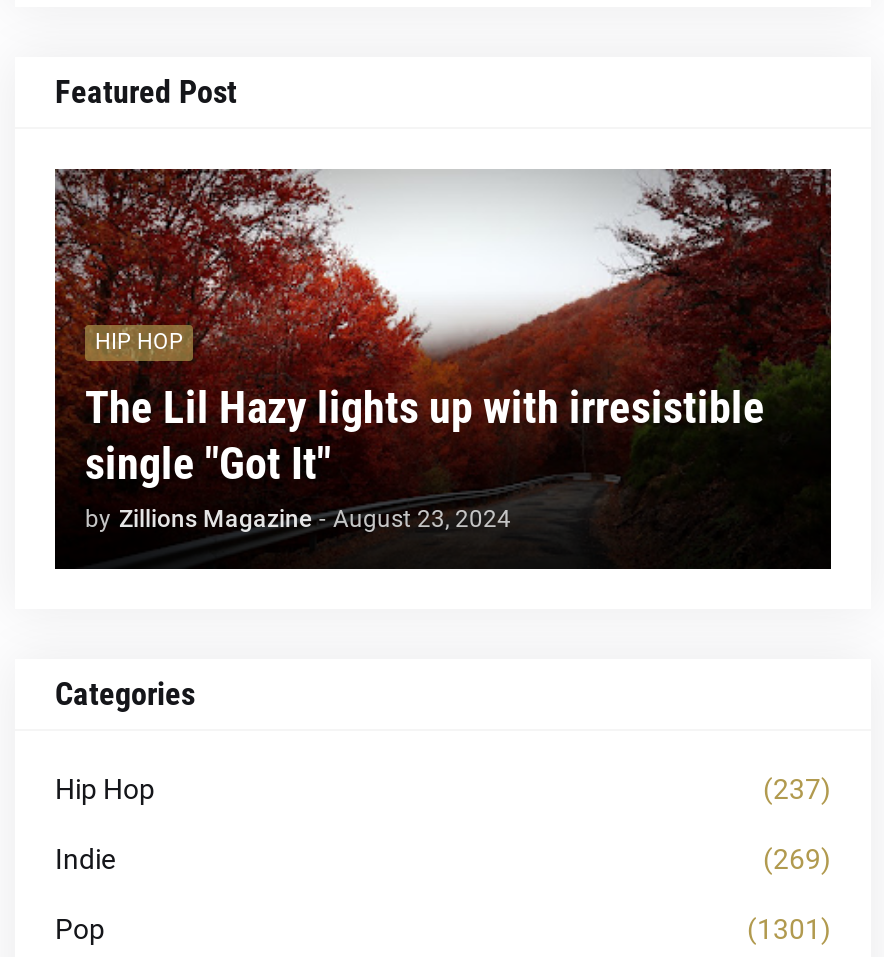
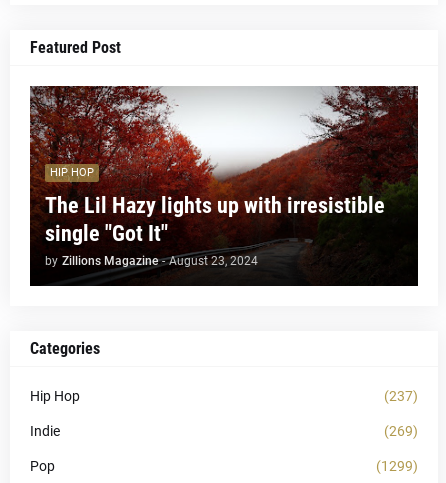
[747,912,831,944] (1301) -> [376,457,418,473] (1299)

